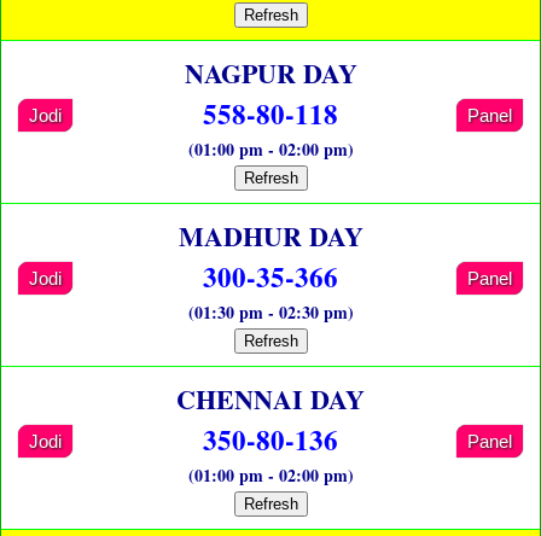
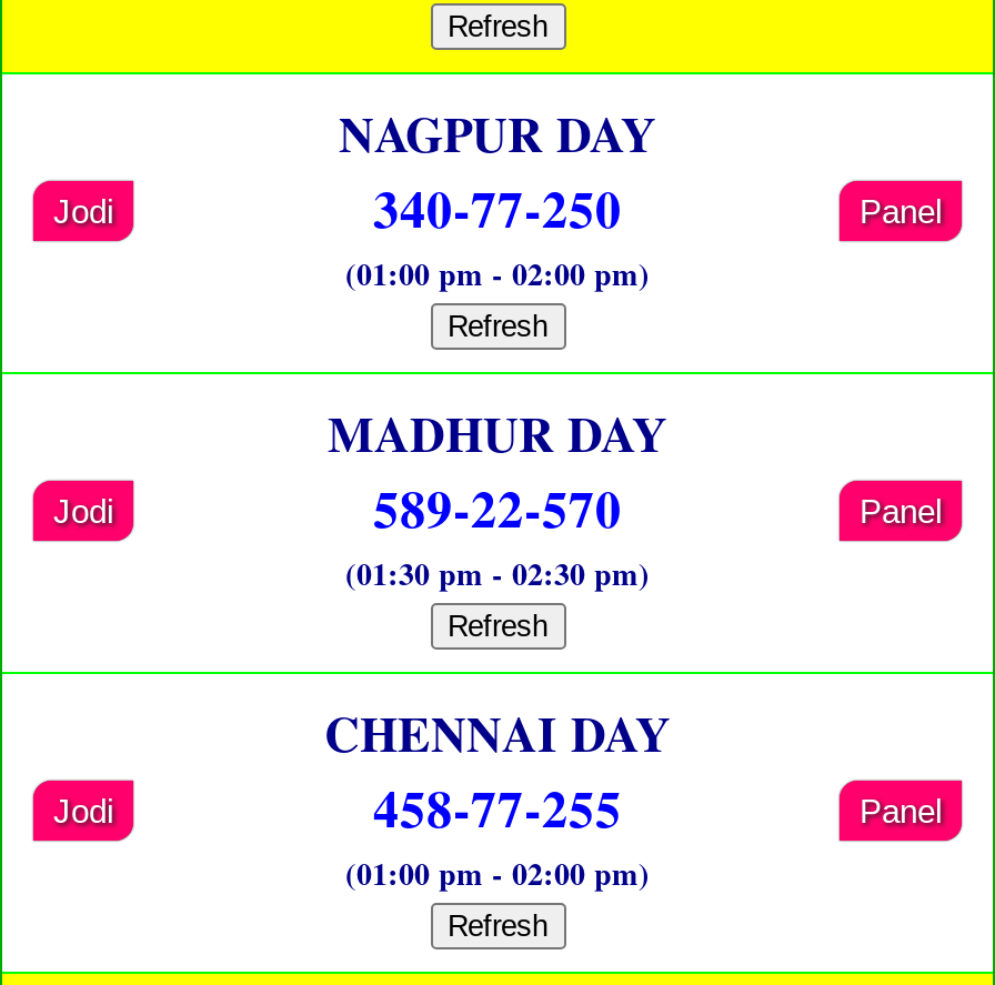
[203,93,338,134] 558-80-118 -> [373,169,622,245] 340-77-250
[203,256,338,297] 300-35-366 -> [373,469,622,545] 589-22-570
[203,419,338,460] 350-80-136 -> [373,769,622,845] 458-77-255

